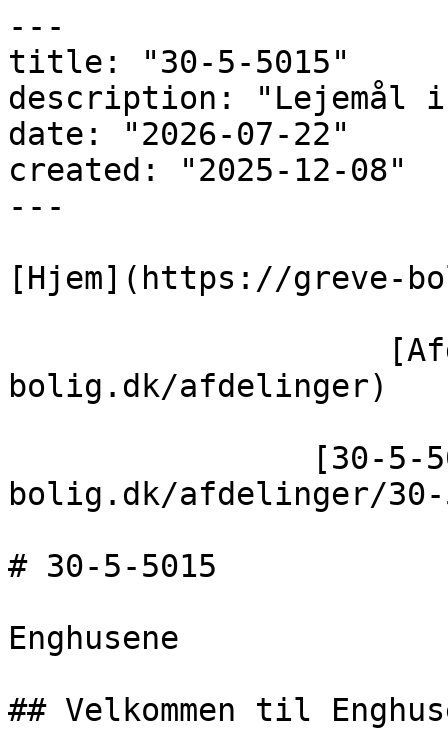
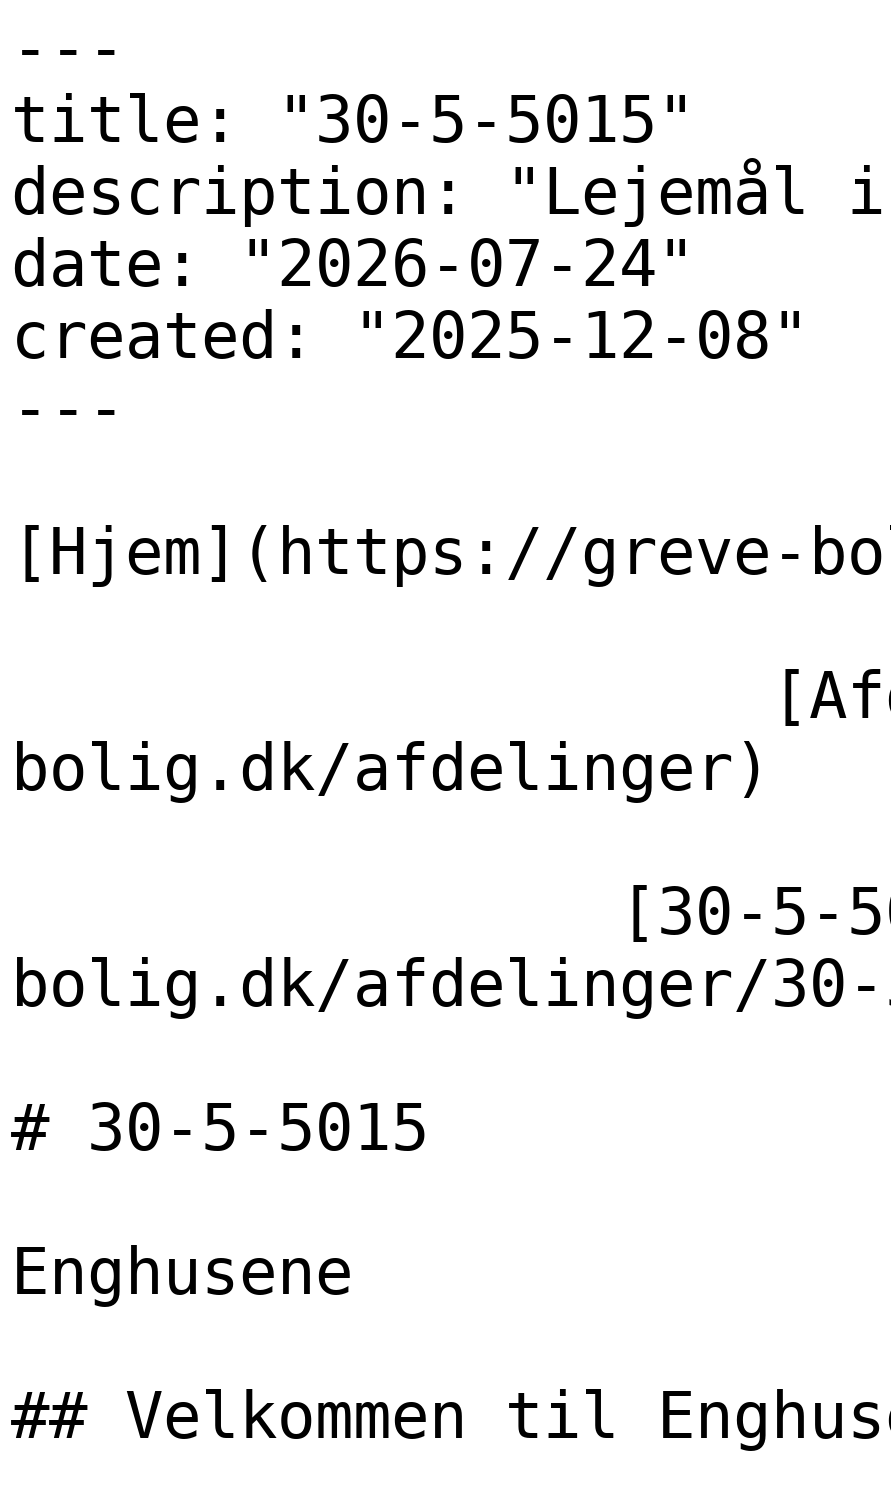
[8,116,350,152] date: "2026-07-22" -> [11,228,695,300] date: "2026-07-24"

